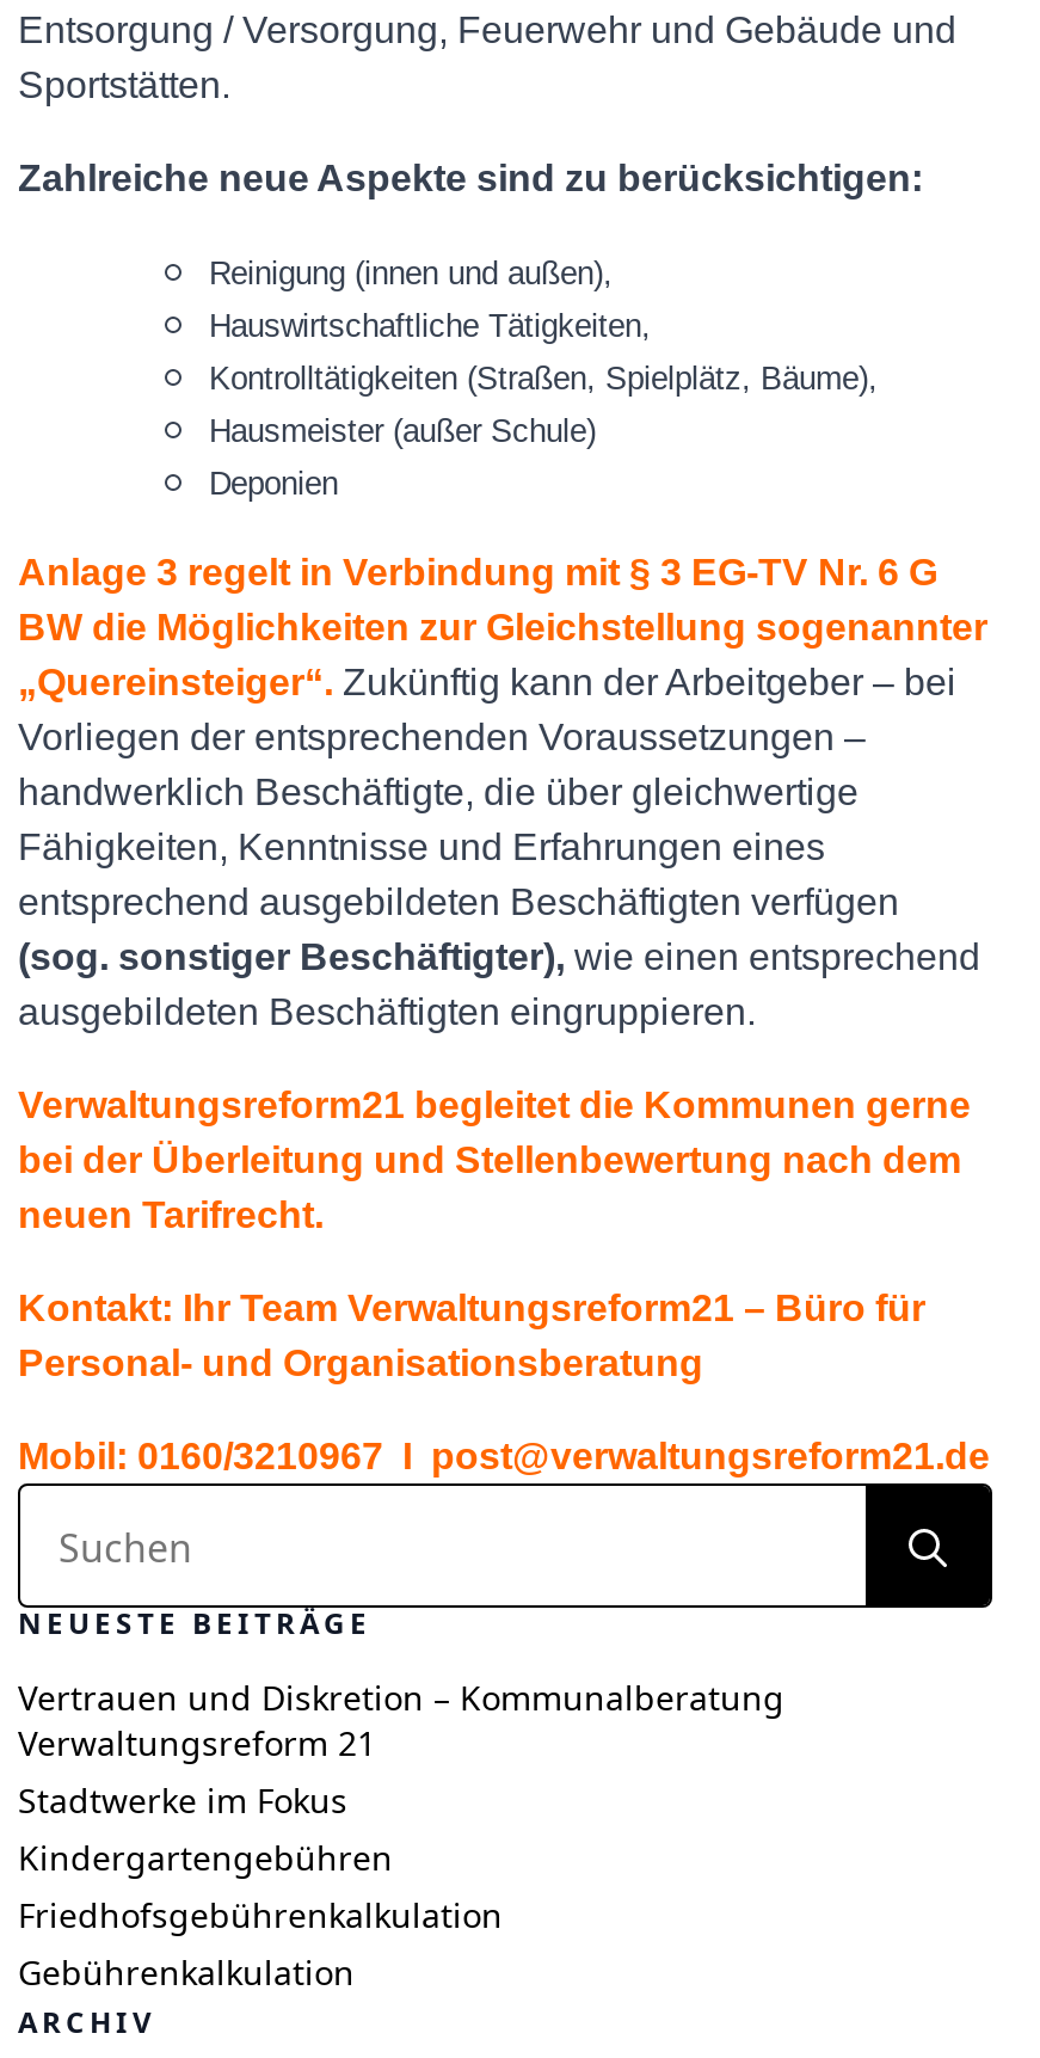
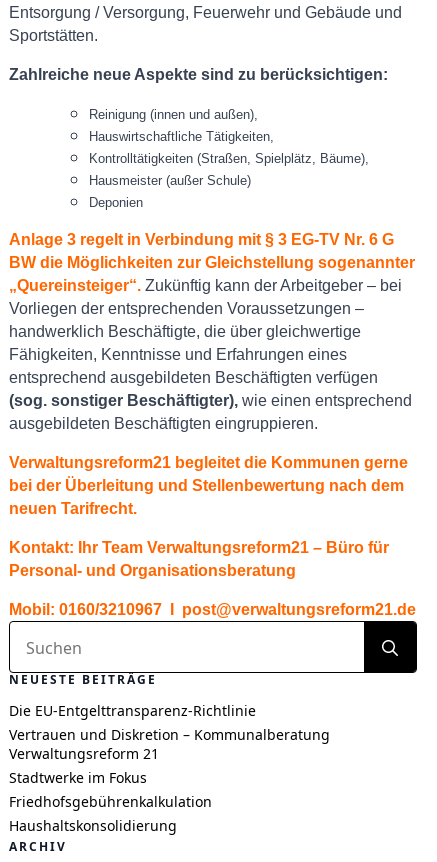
none -> [9,701,256,720] Die EU-Entgelttransparenz-Richtlinie
moved [18,1675,784,1823] -> [9,725,330,787]: Vertrauen und Diskretion – Kommunalberatung | Verwaltungsreform 21 | Stadtwerke im Fokus
[18,1835,393,1881] Kindergartengebühren -> none
[18,1950,355,1995] Gebührenkalkulation -> [9,816,177,835] Haushaltskonsolidierung

